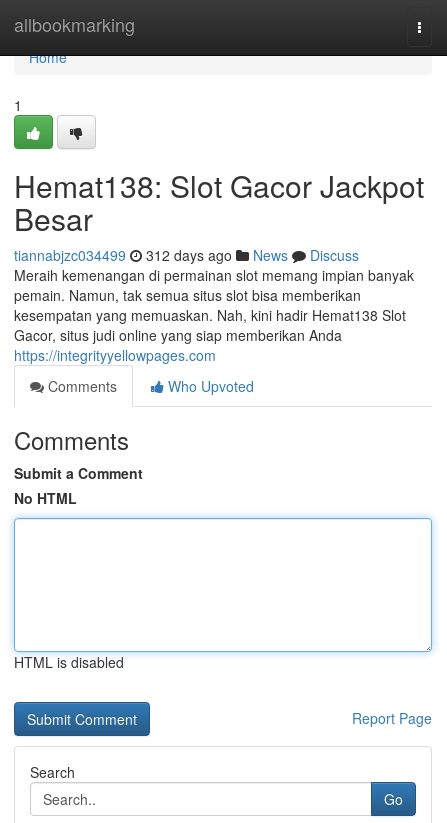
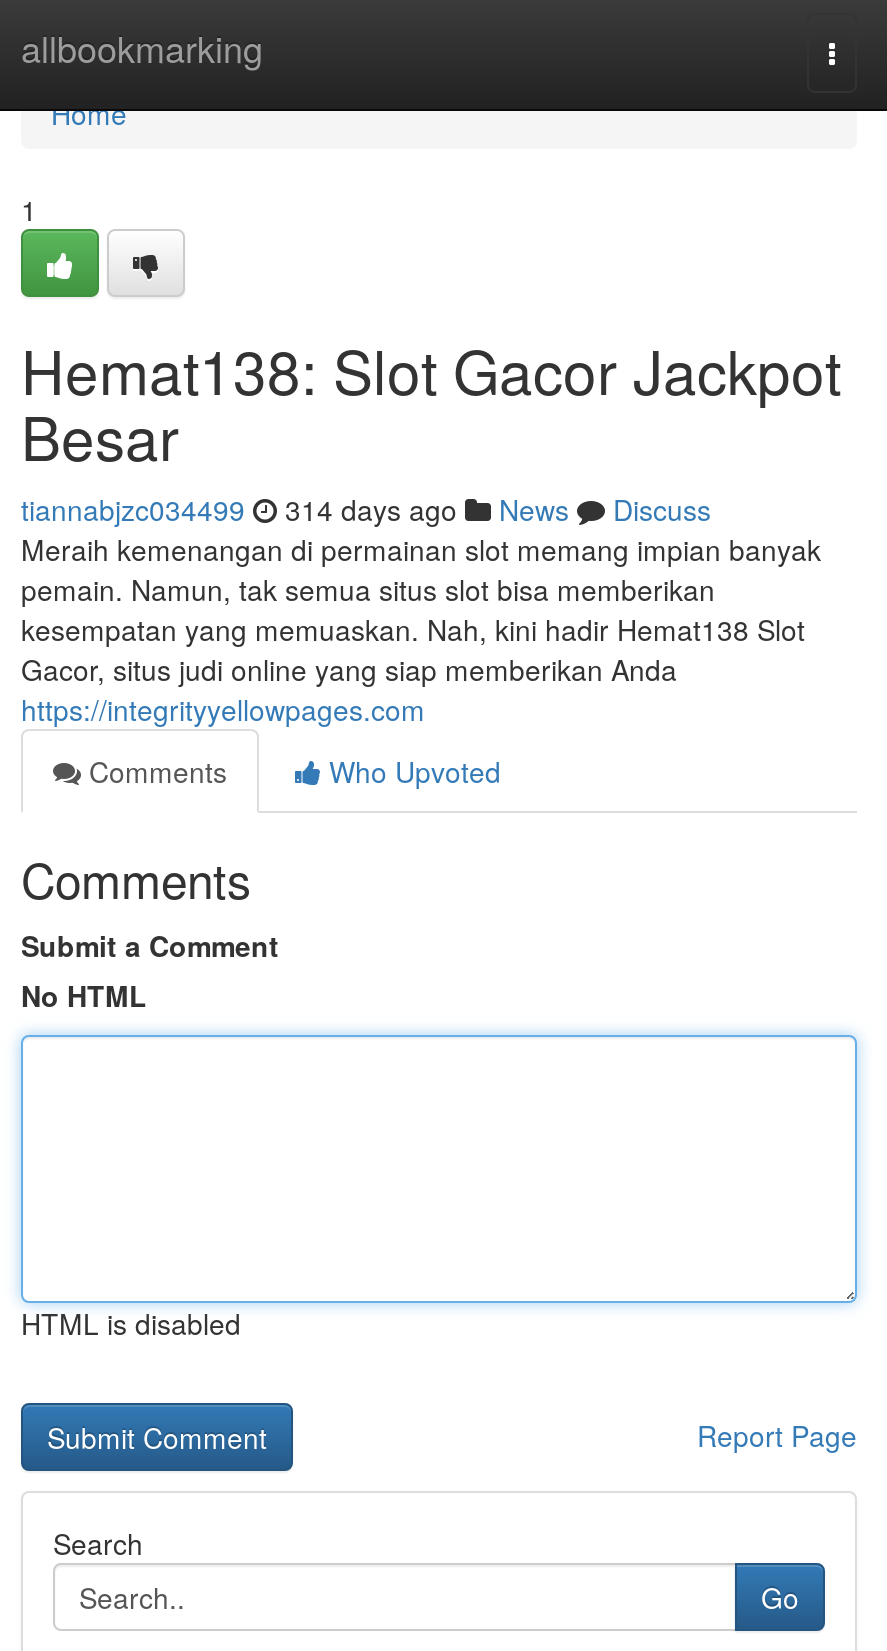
[14,245,359,265] tiannabjzc034499 312 days ago News Discuss -> [21,489,711,529] tiannabjzc034499 314 days ago News Discuss

